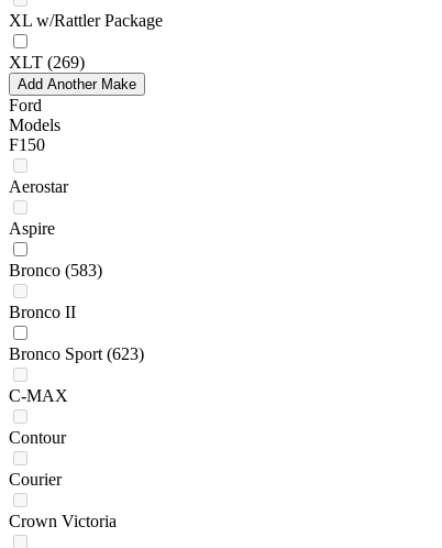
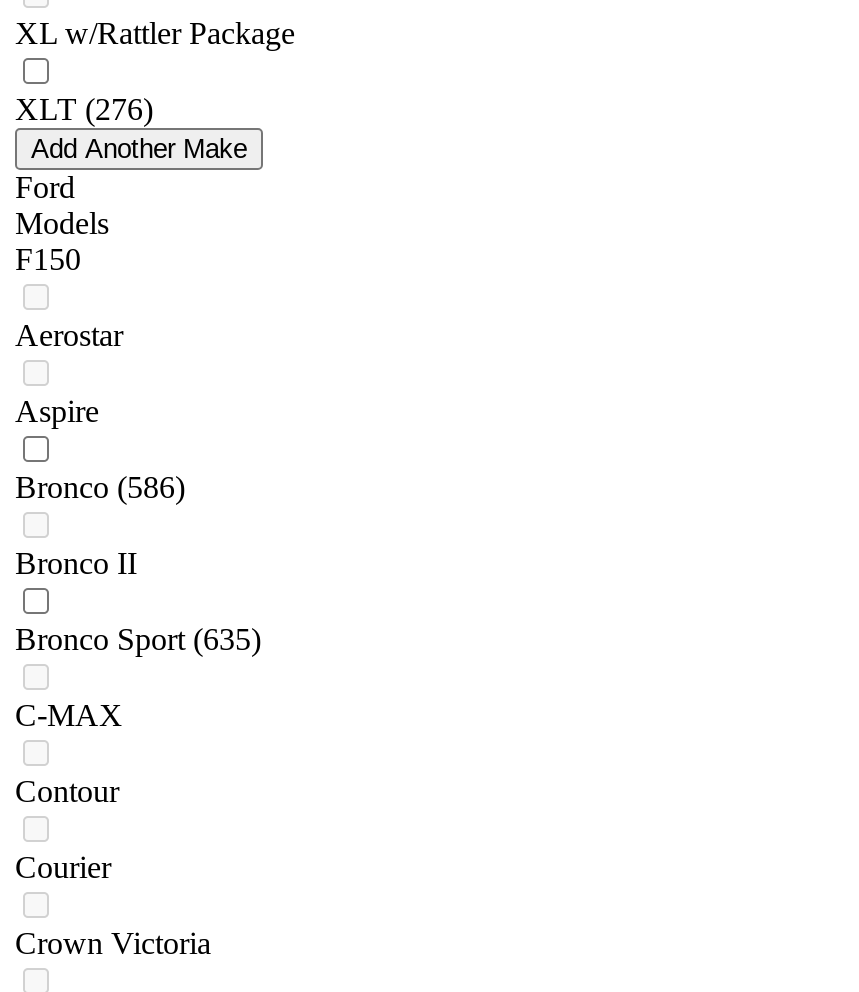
[9,53,85,72] XLT (269) -> [15,93,153,127] XLT (276)
[9,261,102,280] Bronco (583) -> [15,471,185,505] Bronco (586)
[9,345,144,364] Bronco Sport (623) -> [15,623,261,657] Bronco Sport (635)

